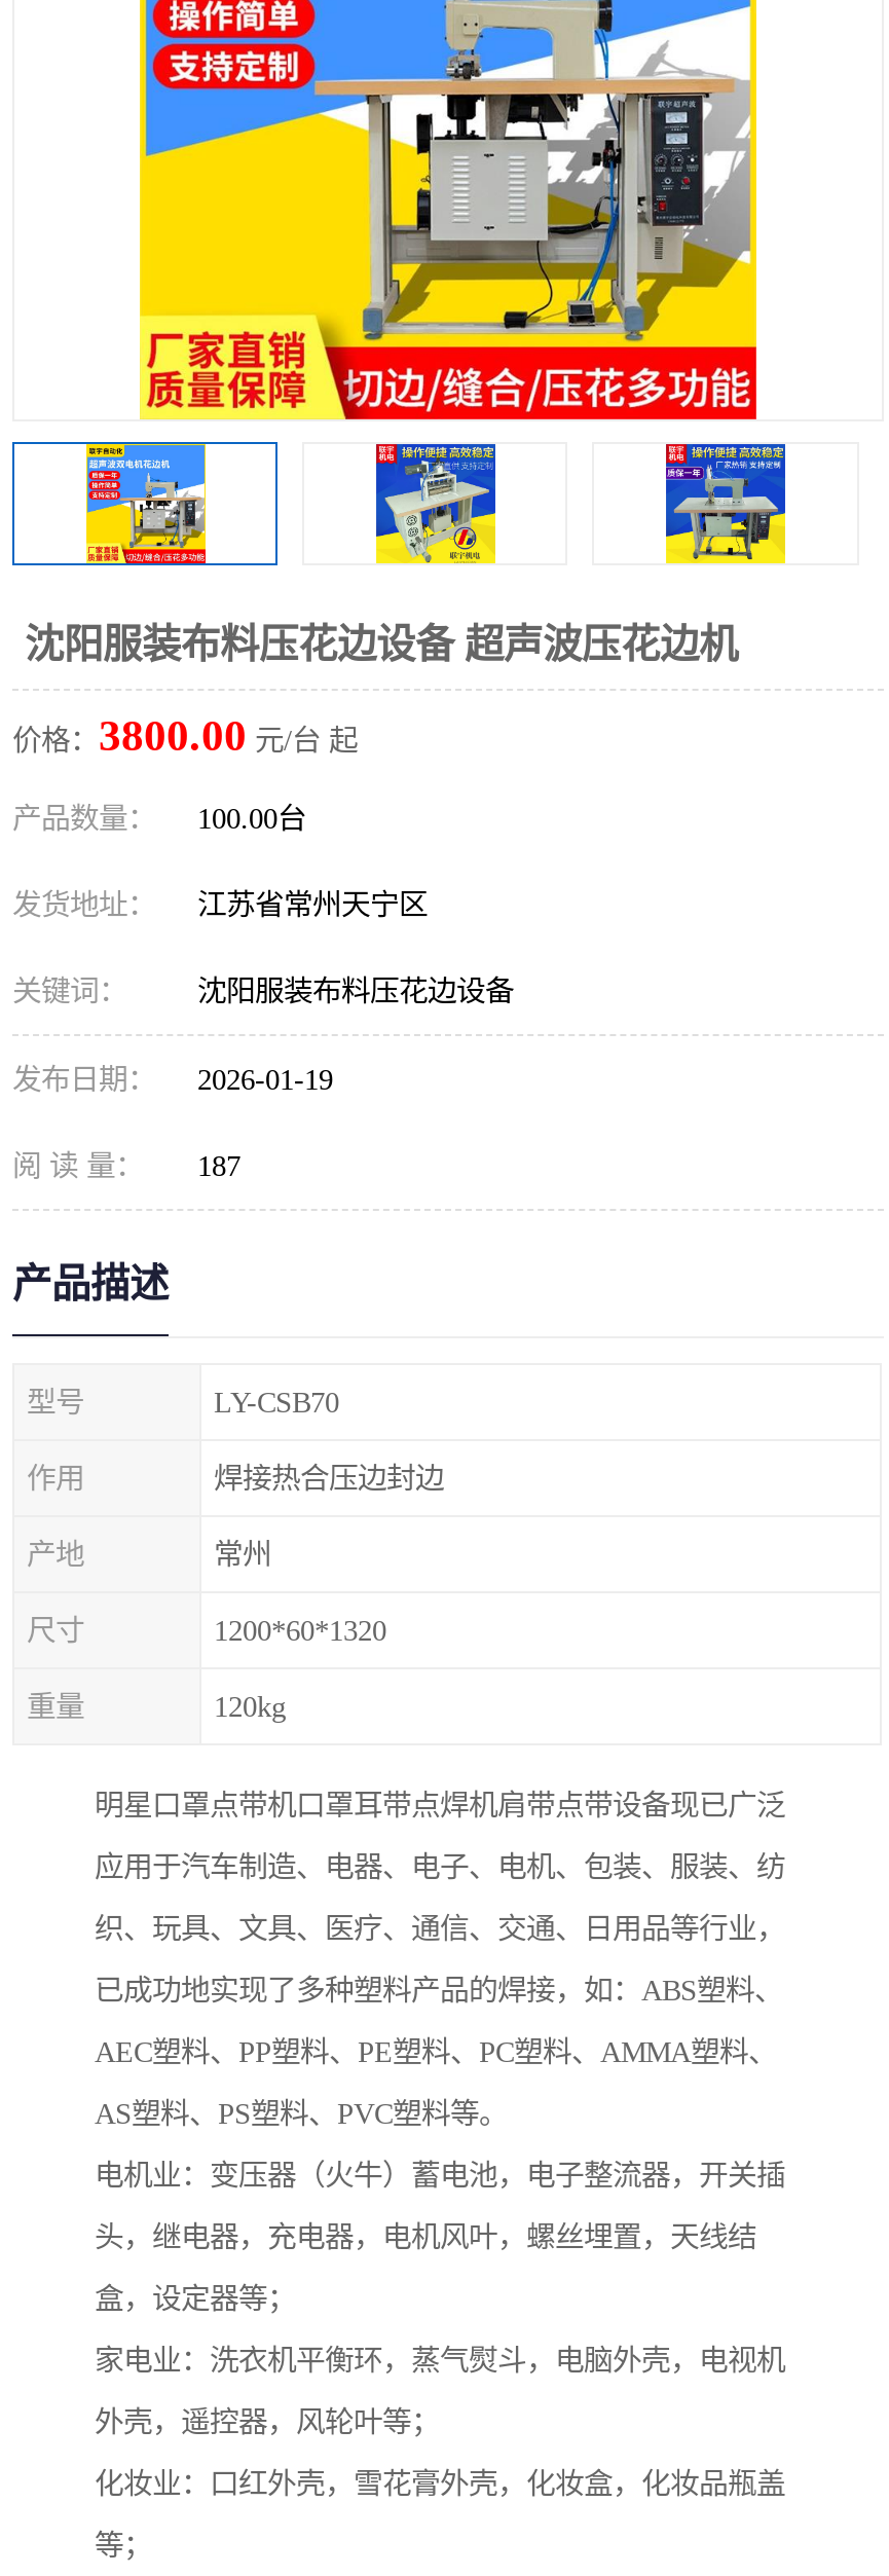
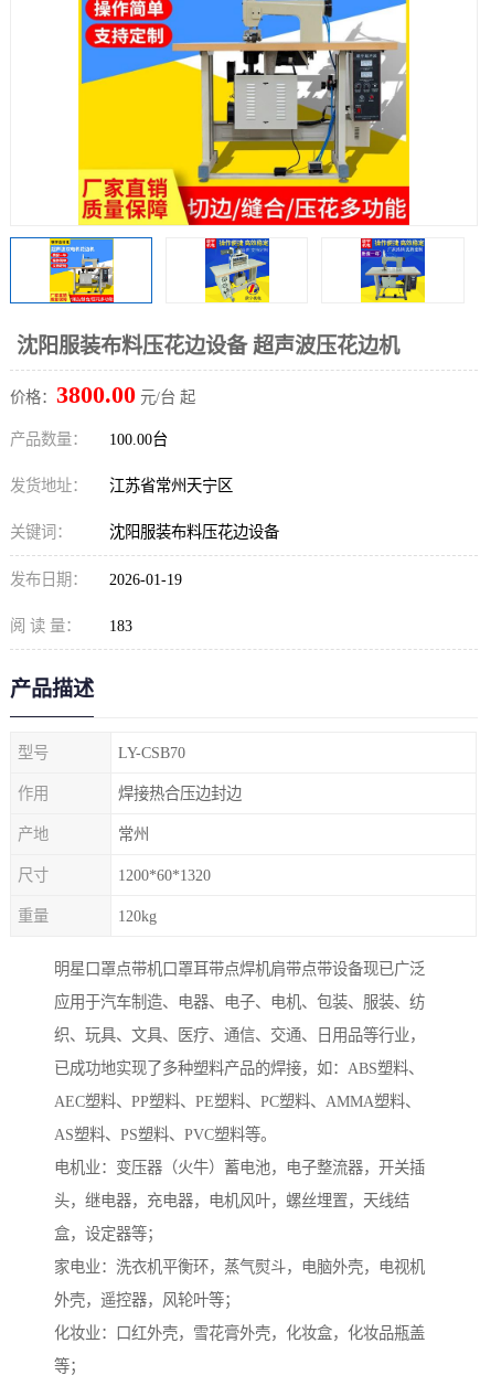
[12,1149,240,1182] 阅 读 量： 187 -> [10,617,132,635] 阅 读 量： 183

